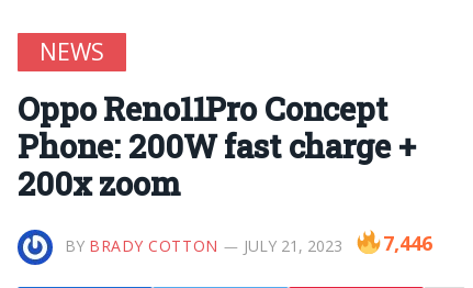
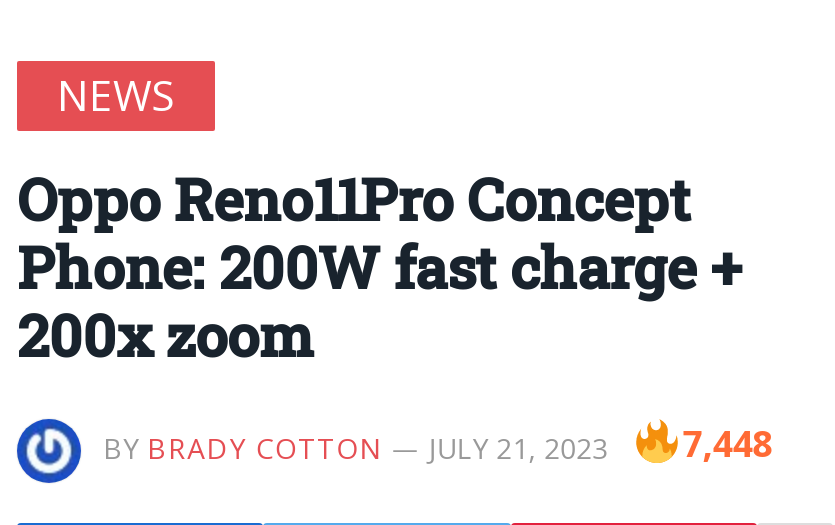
[65,229,432,256] BY BRADY COTTON JULY 21, 2023 7,446 -> [103,418,773,467] BY BRADY COTTON JULY 21, 2023 7,448

